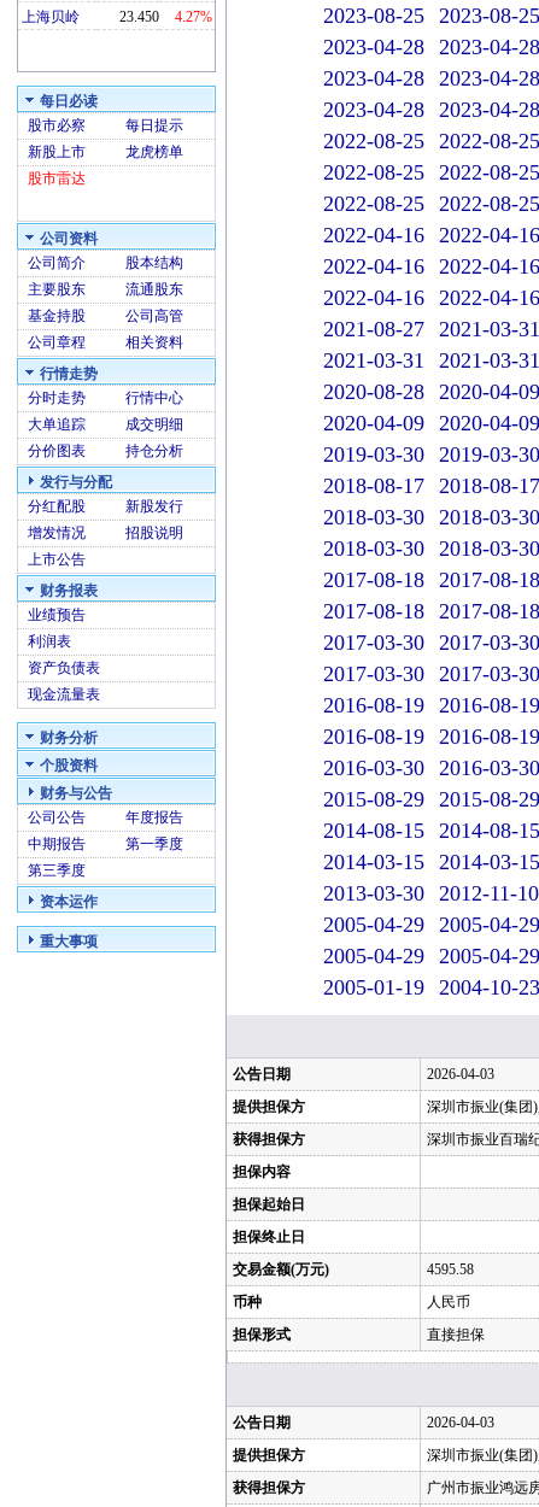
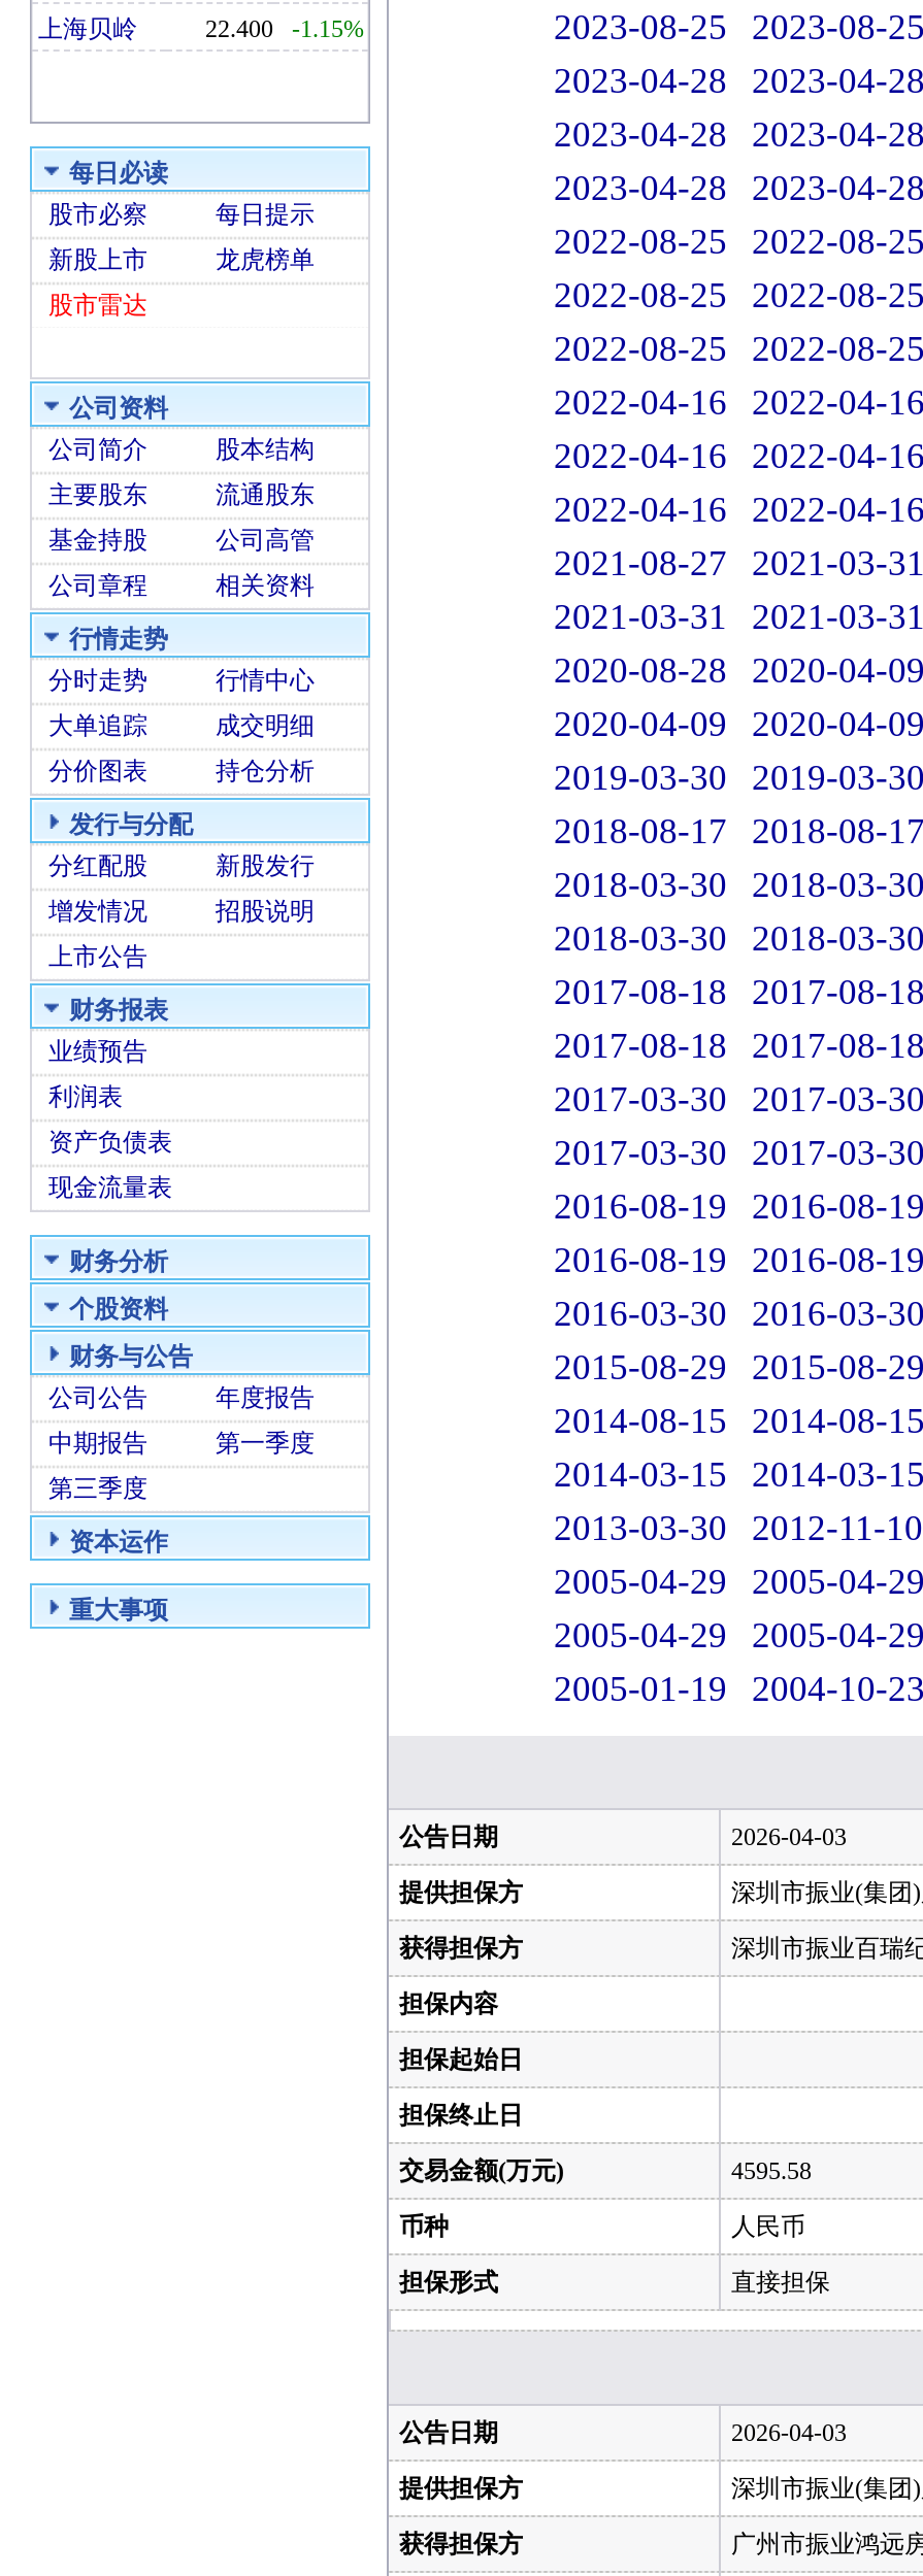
[119,8,159,25] 23.450 -> [205,14,273,43] 22.400
[175,8,212,25] 4.27% -> [292,14,364,43] -1.15%

